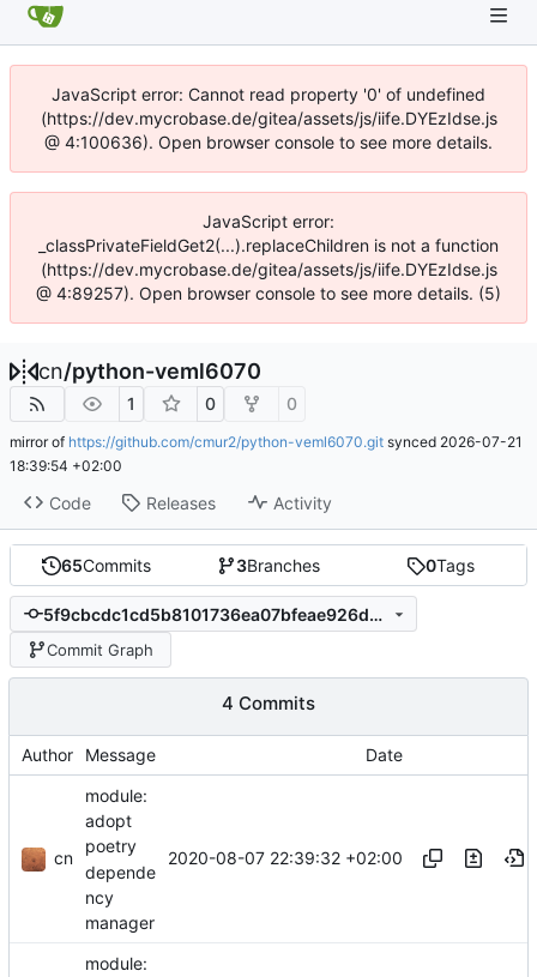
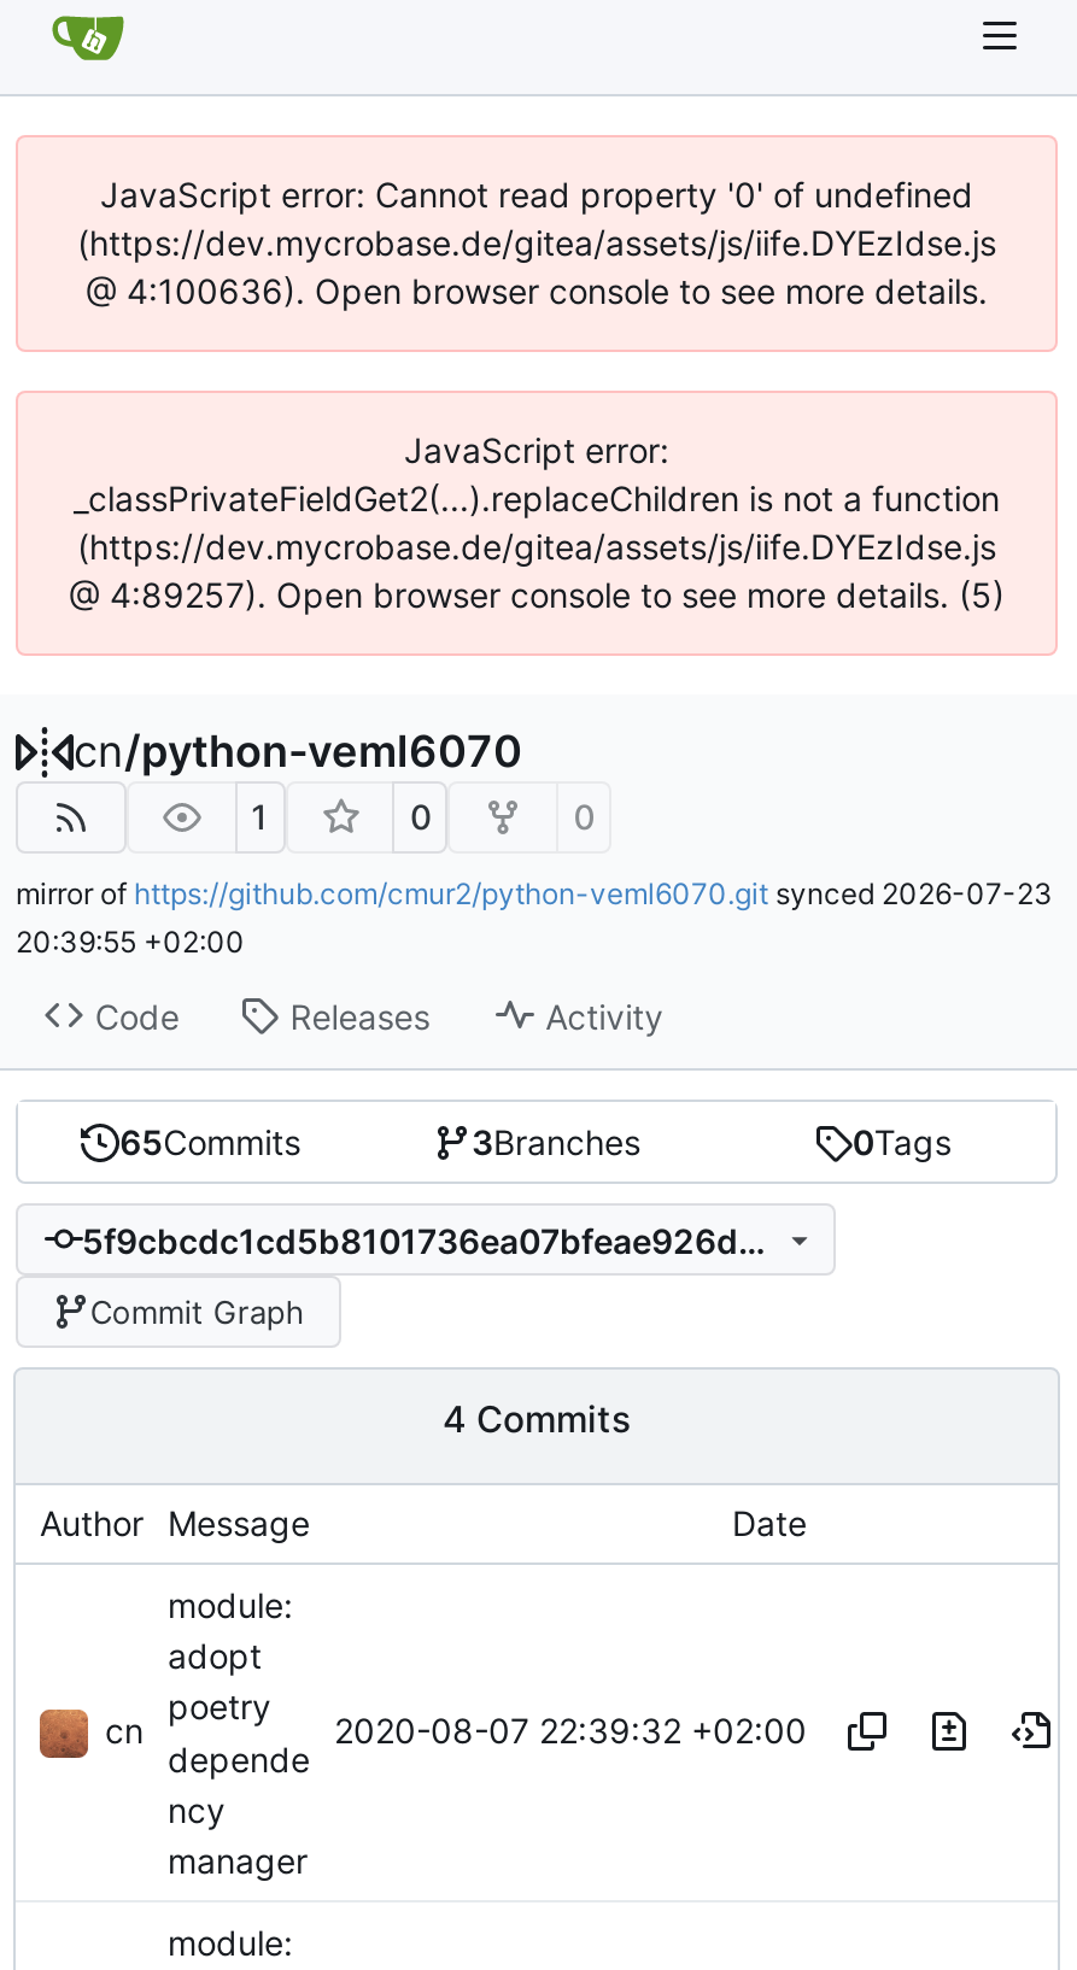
[10,433,523,451] mirror of https://github.com/cmur2/python-veml6070.git synced 2026-07-21 -> [16,875,1053,911] mirror of https://github.com/cmur2/python-veml6070.git synced 2026-07-23
[10,457,122,475] 18:39:54 +02:00 -> [16,924,245,960] 20:39:55 +02:00

